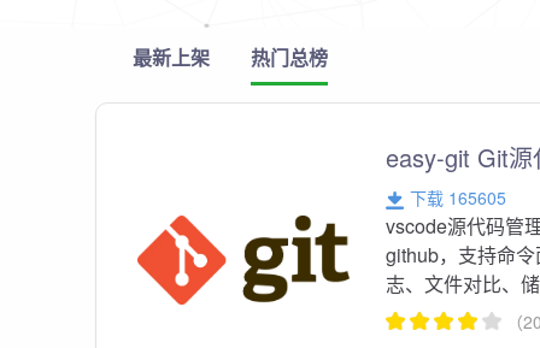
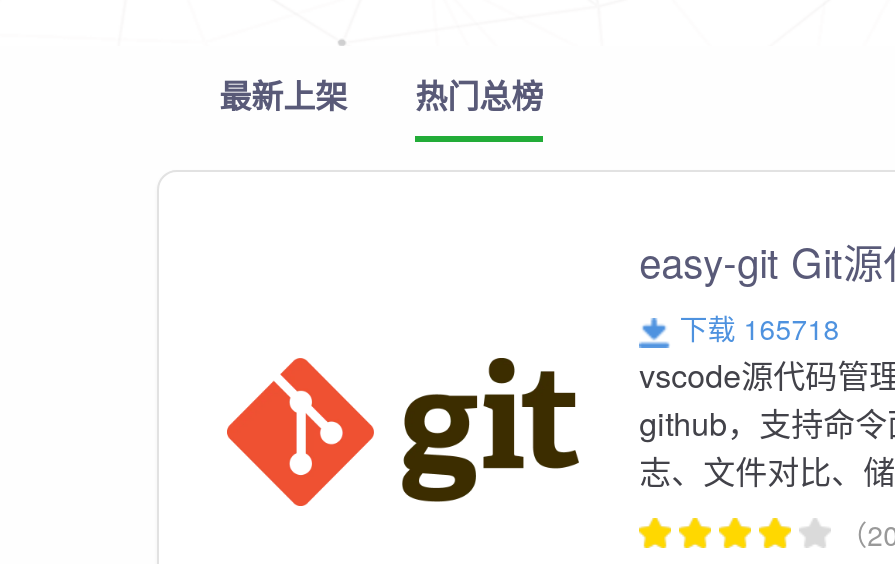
[405,185,506,210] 下载 165605 -> [671,308,839,348] 下载 165718

